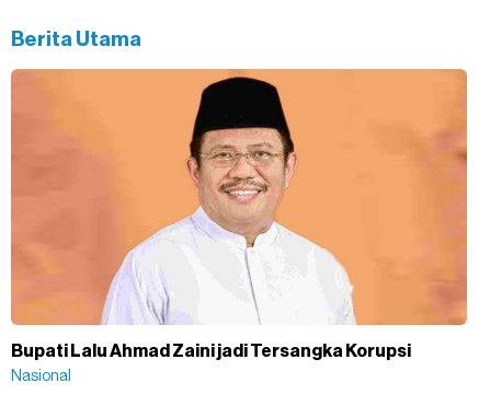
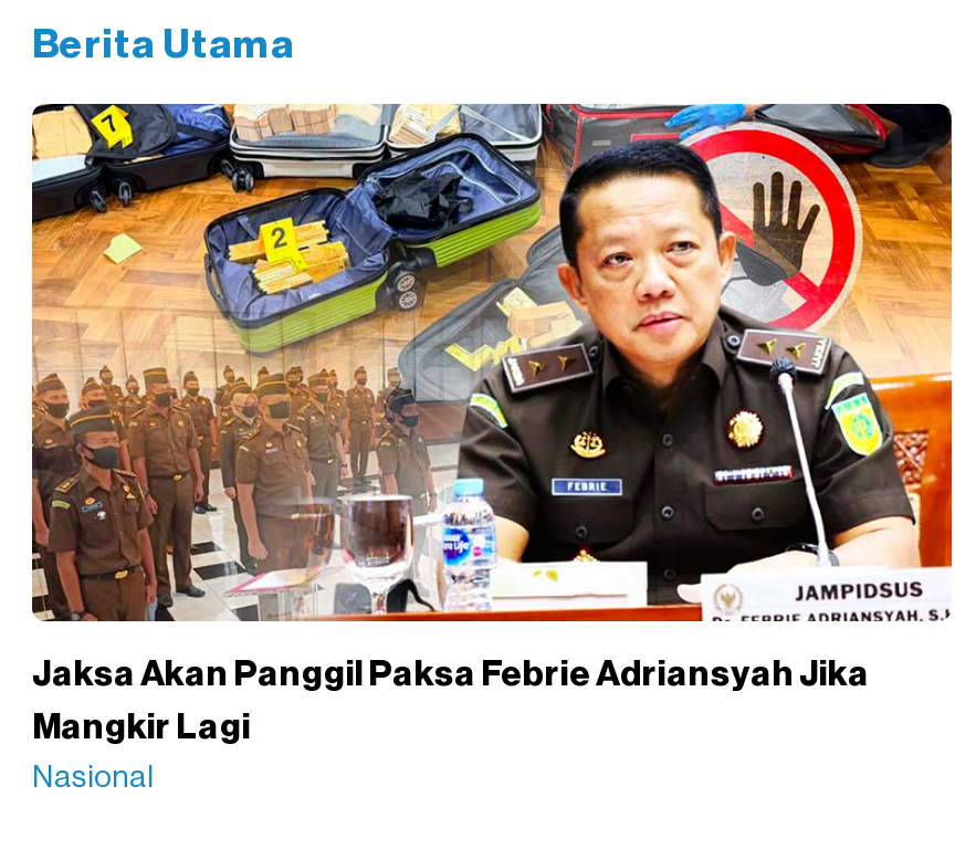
[10,68,468,360] [image] | Bupati Lalu Ahmad Zaini jadi Tersangka Korupsi -> [30,102,954,746] [image] | Jaksa Akan Panggil Paksa Febrie Adriansyah Jika | Mangkir Lagi

